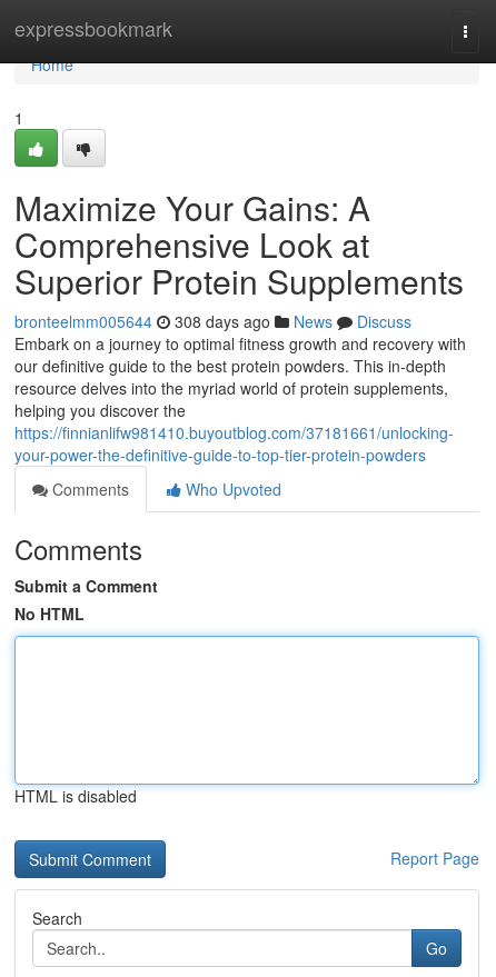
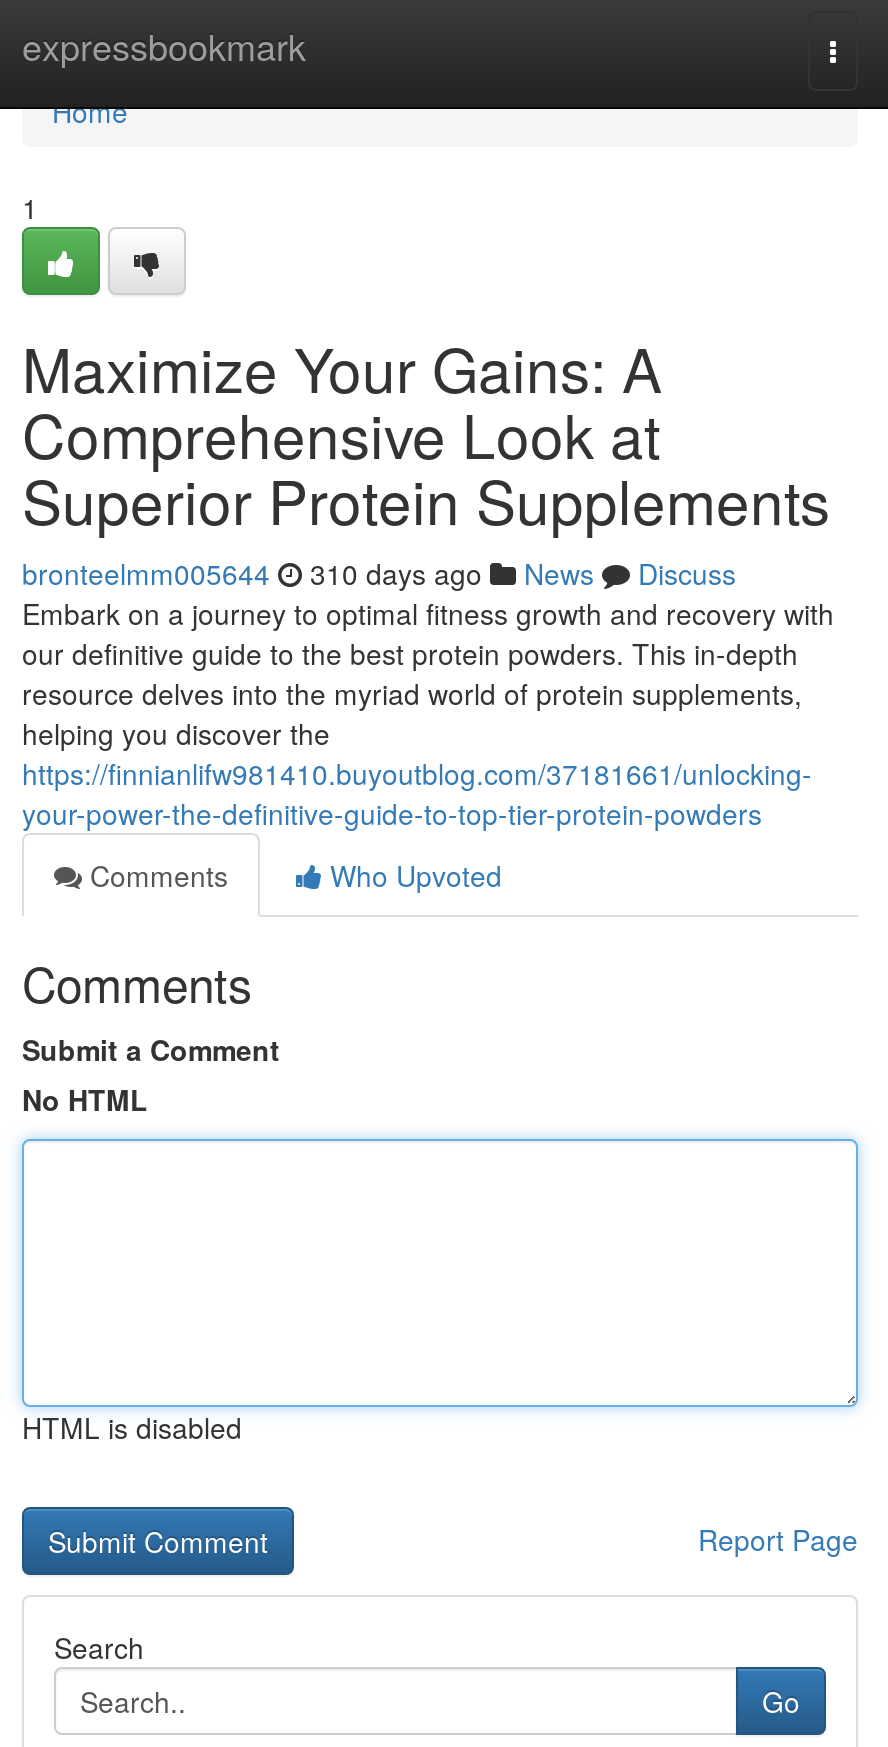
[14,310,411,332] bronteelmm005644 308 days ago News Discuss -> [22,553,736,593] bronteelmm005644 310 days ago News Discuss

